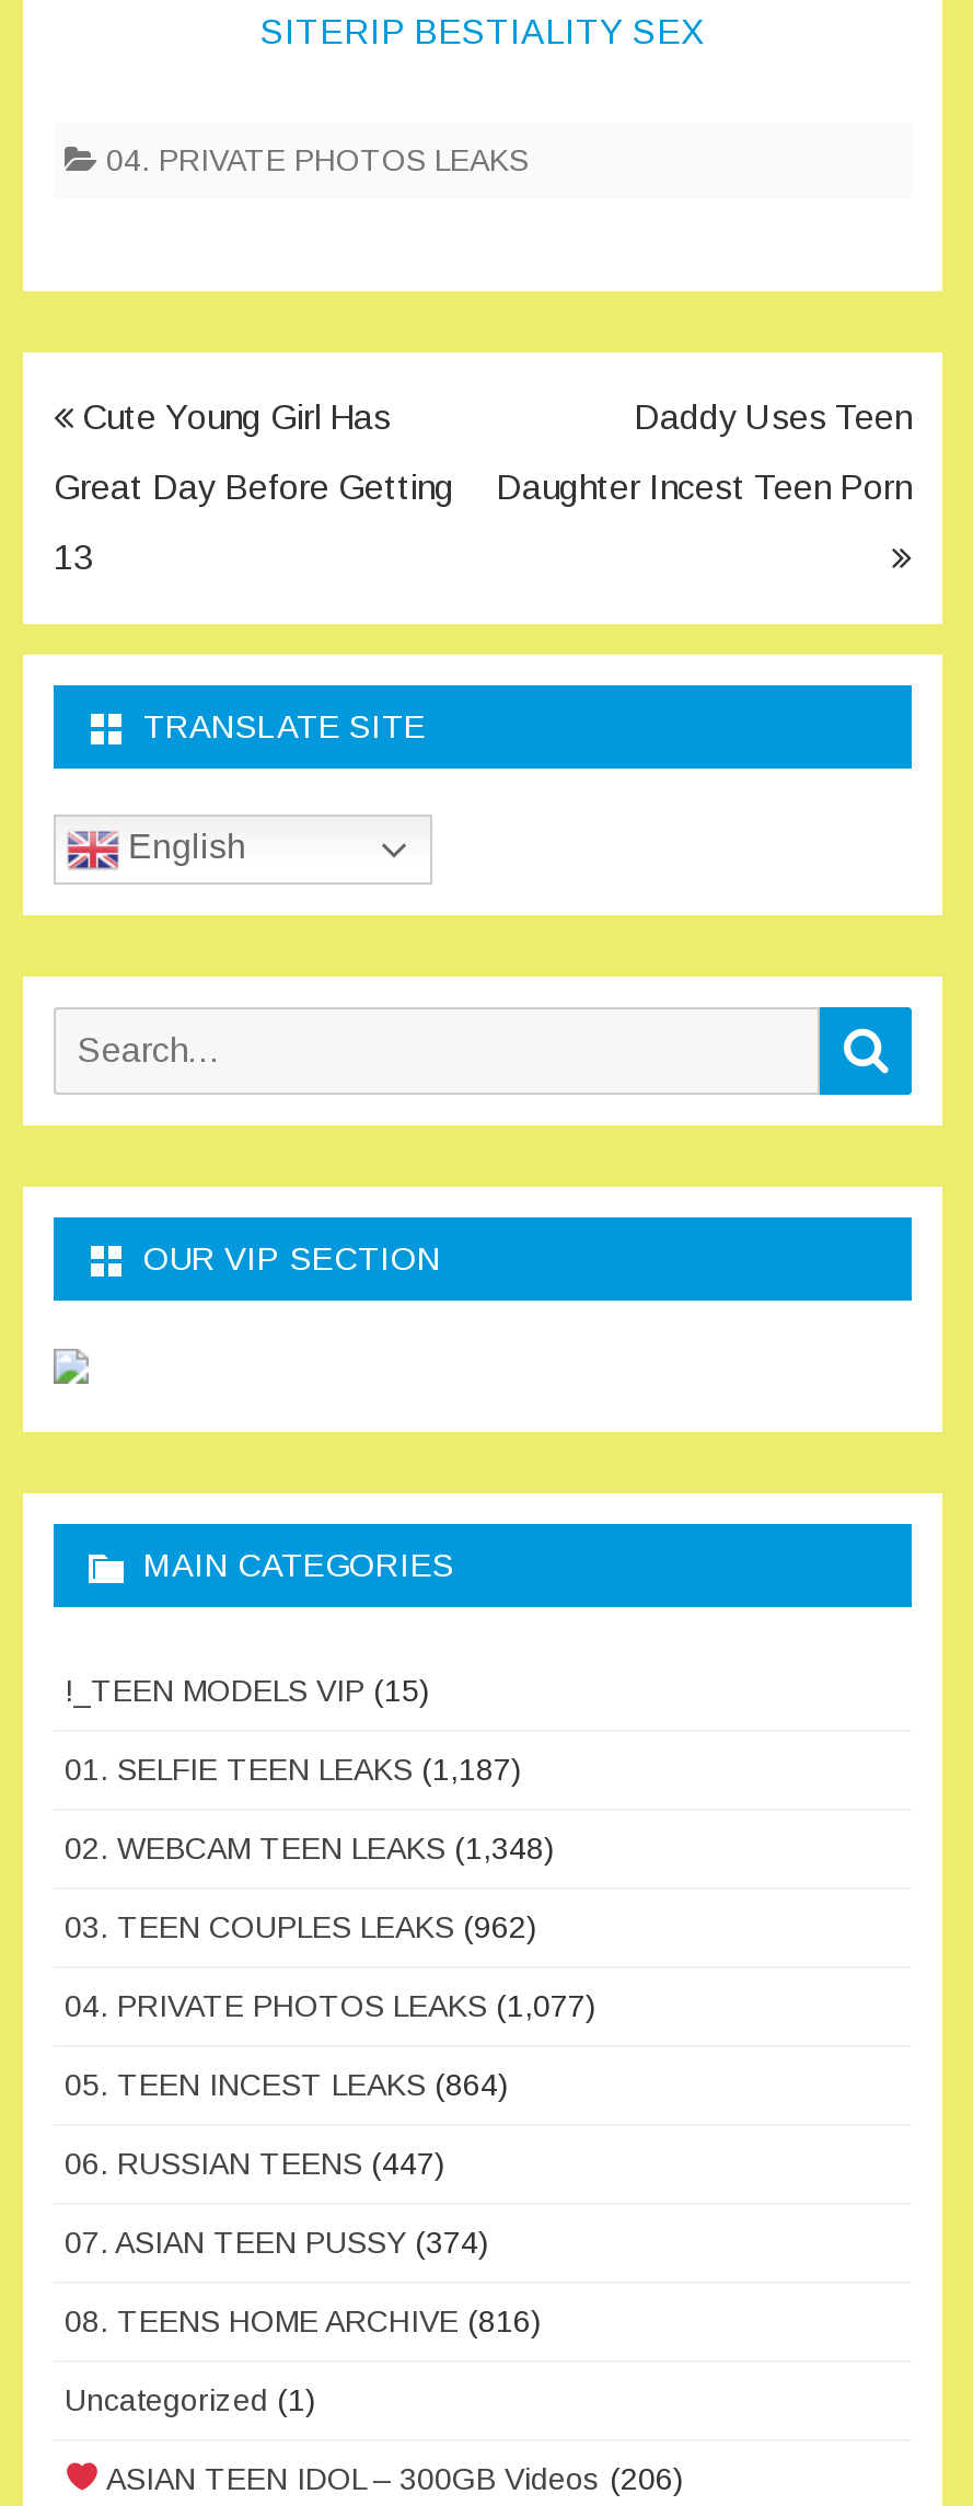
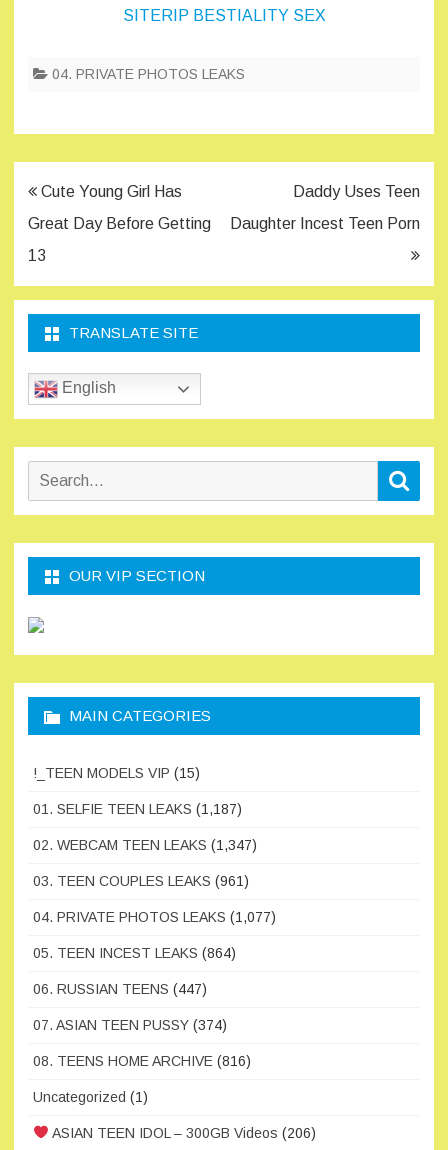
[65,1830,555,1865] 02. WEBCAM TEEN LEAKS (1,348) -> [33,837,257,853] 02. WEBCAM TEEN LEAKS (1,347)
[65,1909,537,1944] 03. TEEN COUPLES LEAKS (962) -> [33,873,249,889] 03. TEEN COUPLES LEAKS (961)

